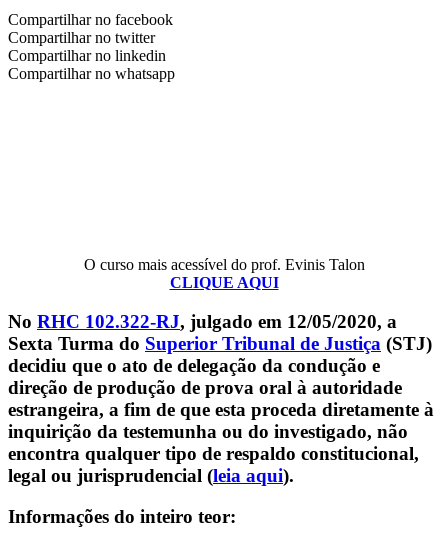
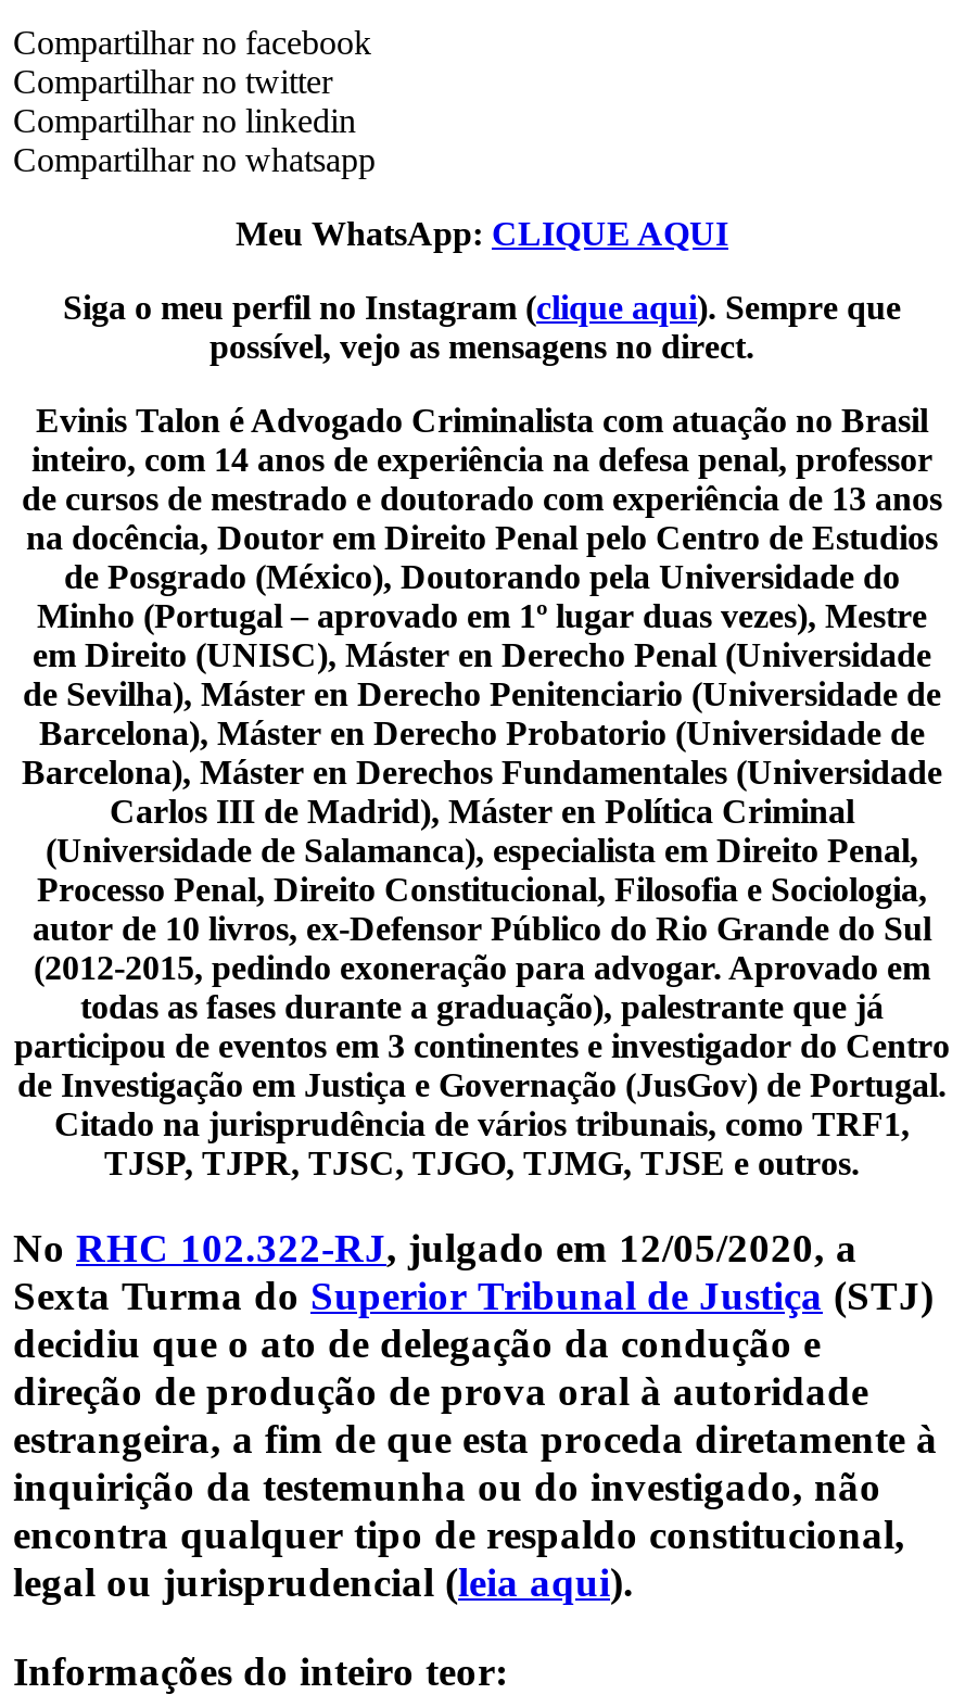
[83,256,364,291] O curso mais acessível do prof. Evinis Talon | CLIQUE AQUI -> [14,215,950,1182] Meu WhatsApp: CLIQUE AQUI | Siga o meu perfil no Instagram (clique aqui). Sempre que | possível, vejo as mensagens no direct. | Evinis Talon é Advogado Criminalista com atuação no Brasil | inteiro, com 14 anos de experiência na defesa penal, professor | de cursos de mestrado e doutorado com experiência de 13 anos | na docência, Doutor em Direito Penal pelo Centro de Estudios | de Posgrado (México), Doutorando pela Universidade do | Minho (Portugal – aprovado em 1º lugar duas vezes), Mestre | em Direito (UNISC), Máster en Derecho Penal (Universidade | de Sevilha), Máster en Derecho Penitenciario (Universidade de | Barcelona), Máster en Derecho Probatorio (Universidade de | Barcelona), Máster en Derechos Fundamentales (Universidade | Carlos III de Madrid), Máster en Política Criminal | (Universidade de Salamanca), especialista em Direito Penal, | Processo Penal, Direito Constitucional, Filosofia e Sociologia, | autor de 10 livros, ex-Defensor Público do Rio Grande do Sul | (2012-2015, pedindo exoneração para advogar. Aprovado em | todas as fases durante a graduação), palestrante que já | participou de eventos em 3 continentes e investigador do Centro | de Investigação em Justiça e Governação (JusGov) de Portugal. | Citado na jurisprudência de vários tribunais, como TRF1, | TJSP, TJPR, TJSC, TJGO, TJMG, TJSE e outros.

